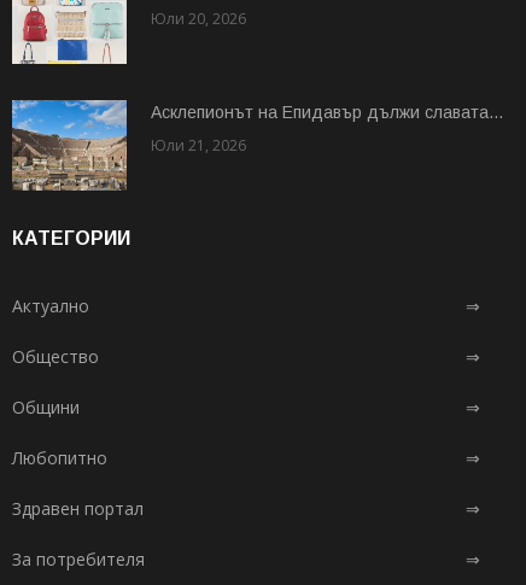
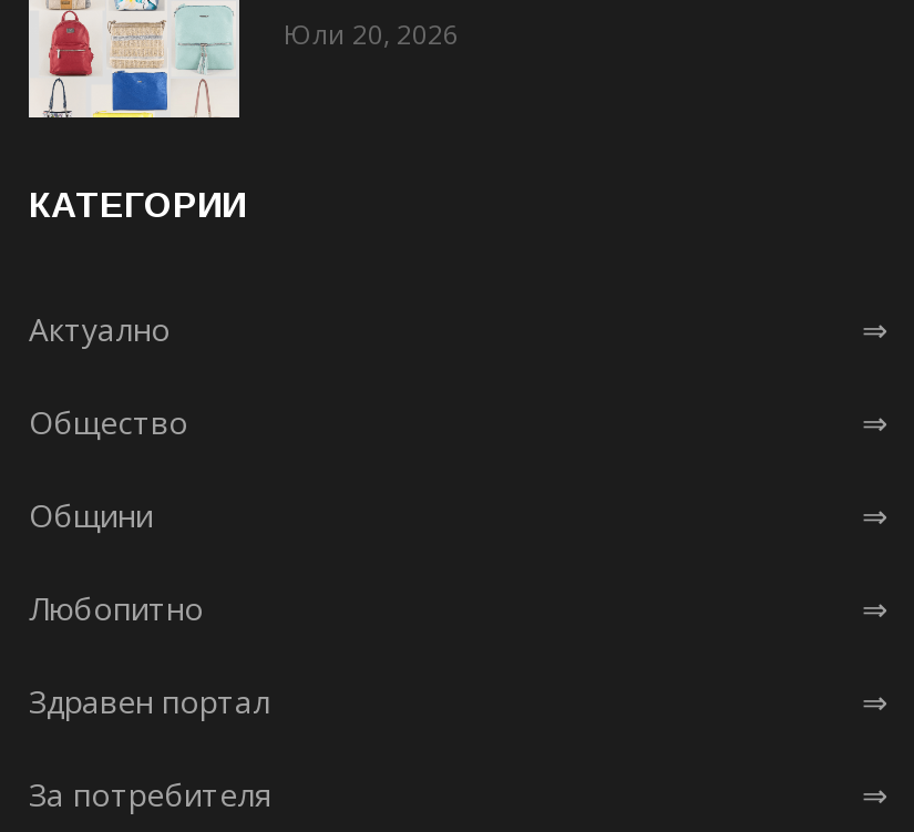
[11,99,503,192] [image] | Асклепионът на Епидавър дължи славата... | Юли 21, 2026 -> none

